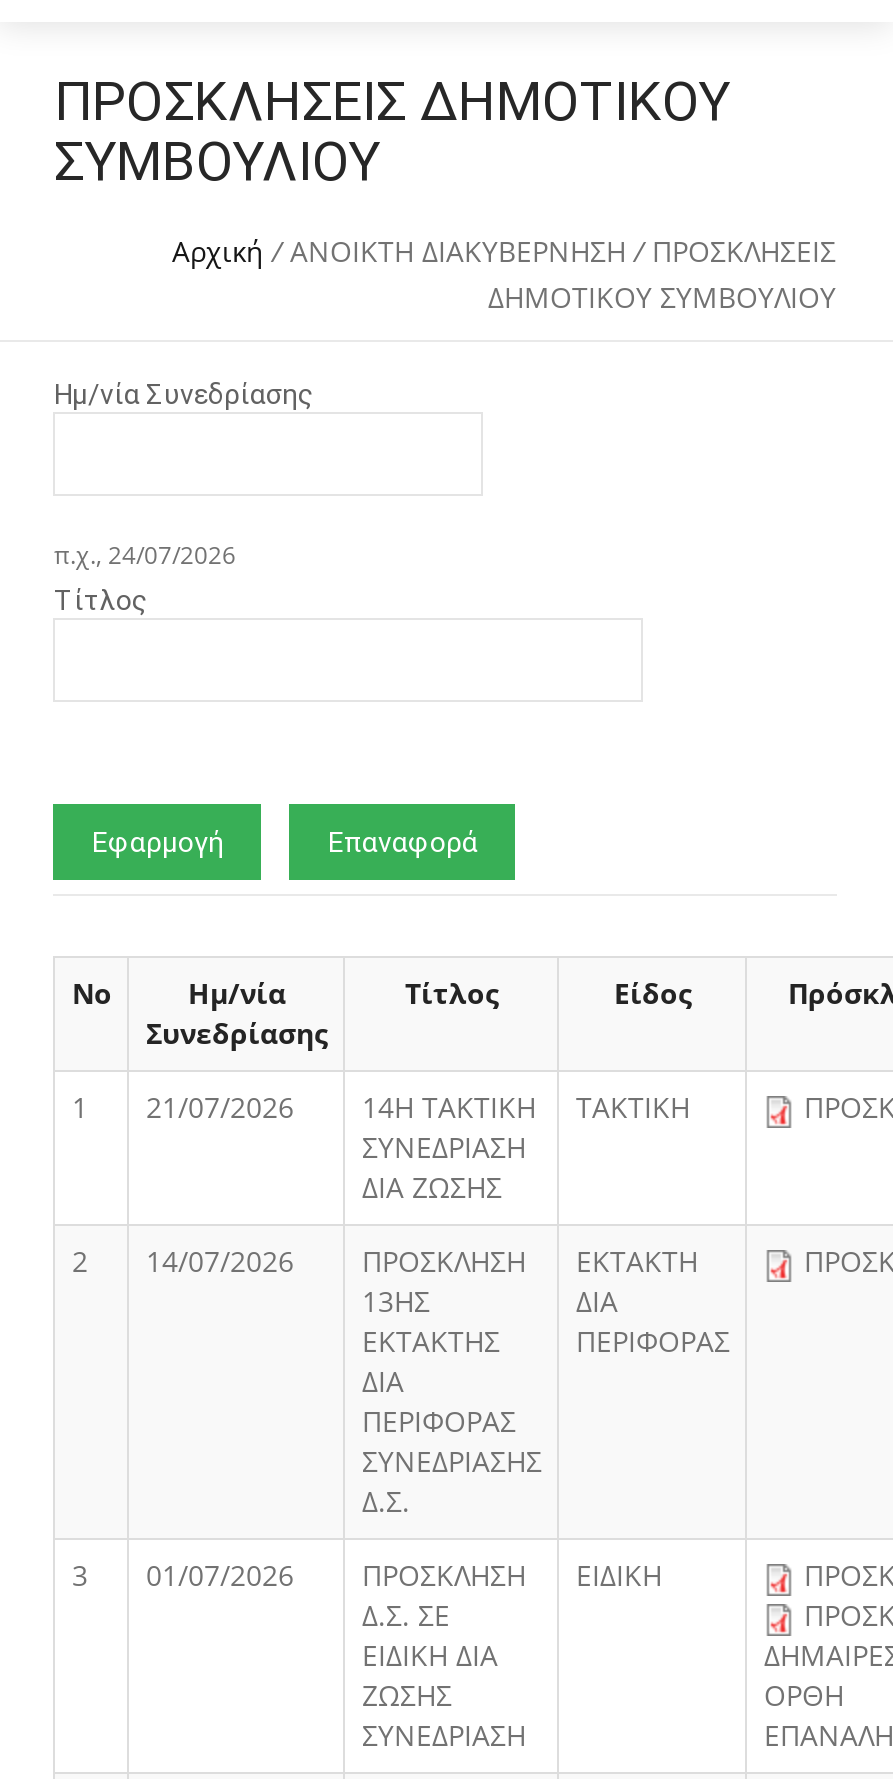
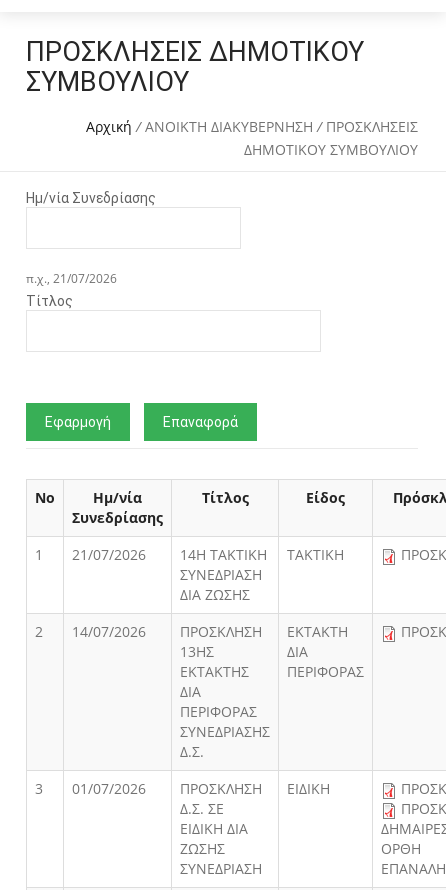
[54,538,236,570] π.χ., 24/07/2026 -> [26,270,117,286] π.χ., 21/07/2026

